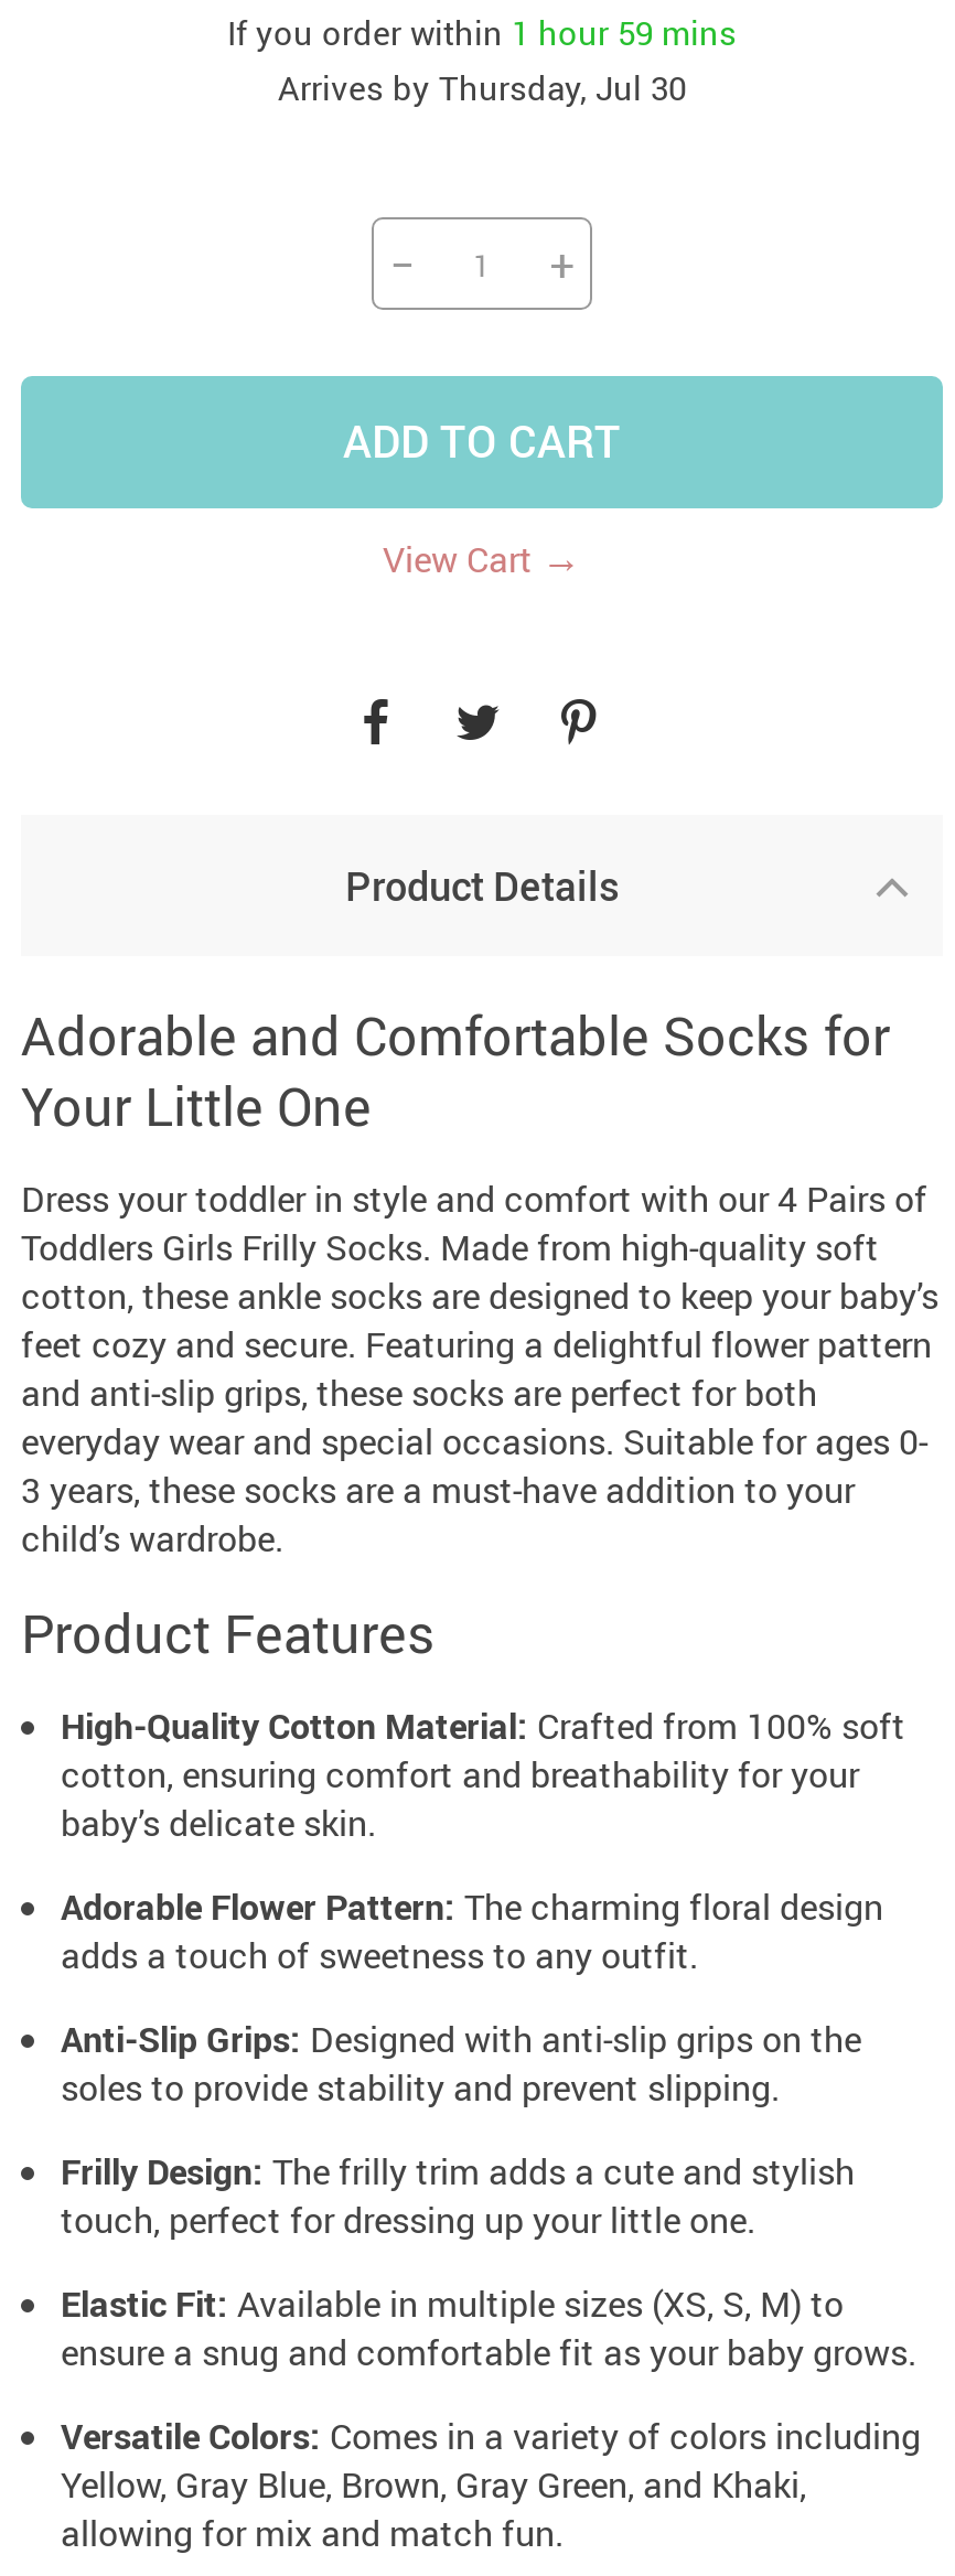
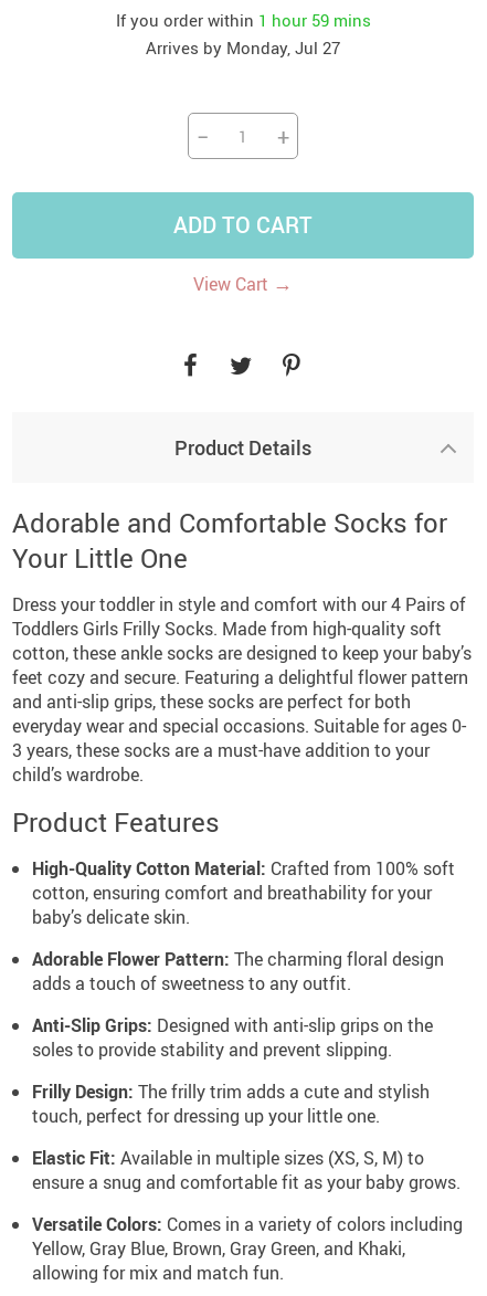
[278,65,686,109] Arrives by Thursday, Jul 30 -> [146,36,340,59] Arrives by Monday, Jul 27

